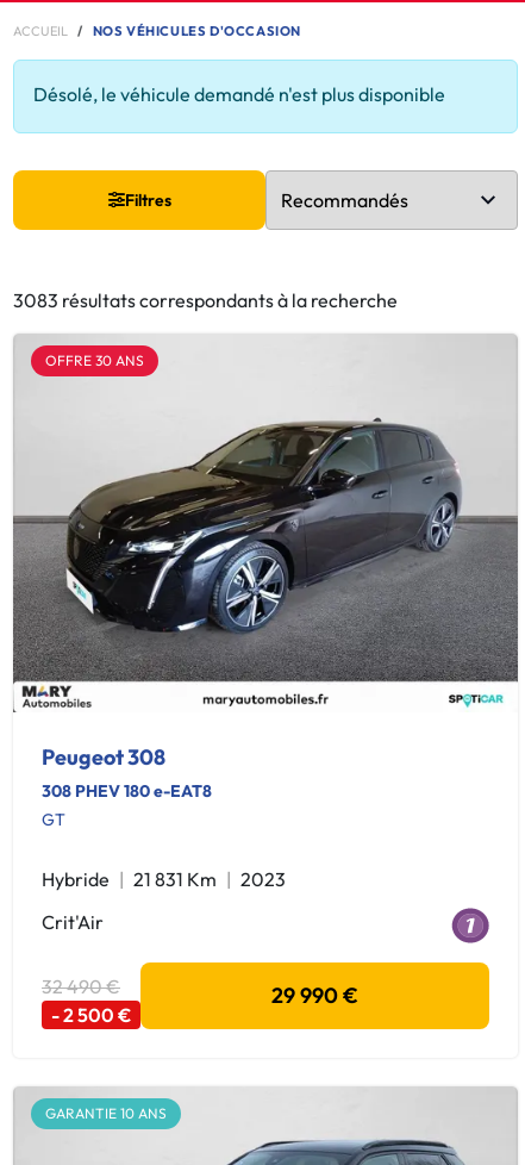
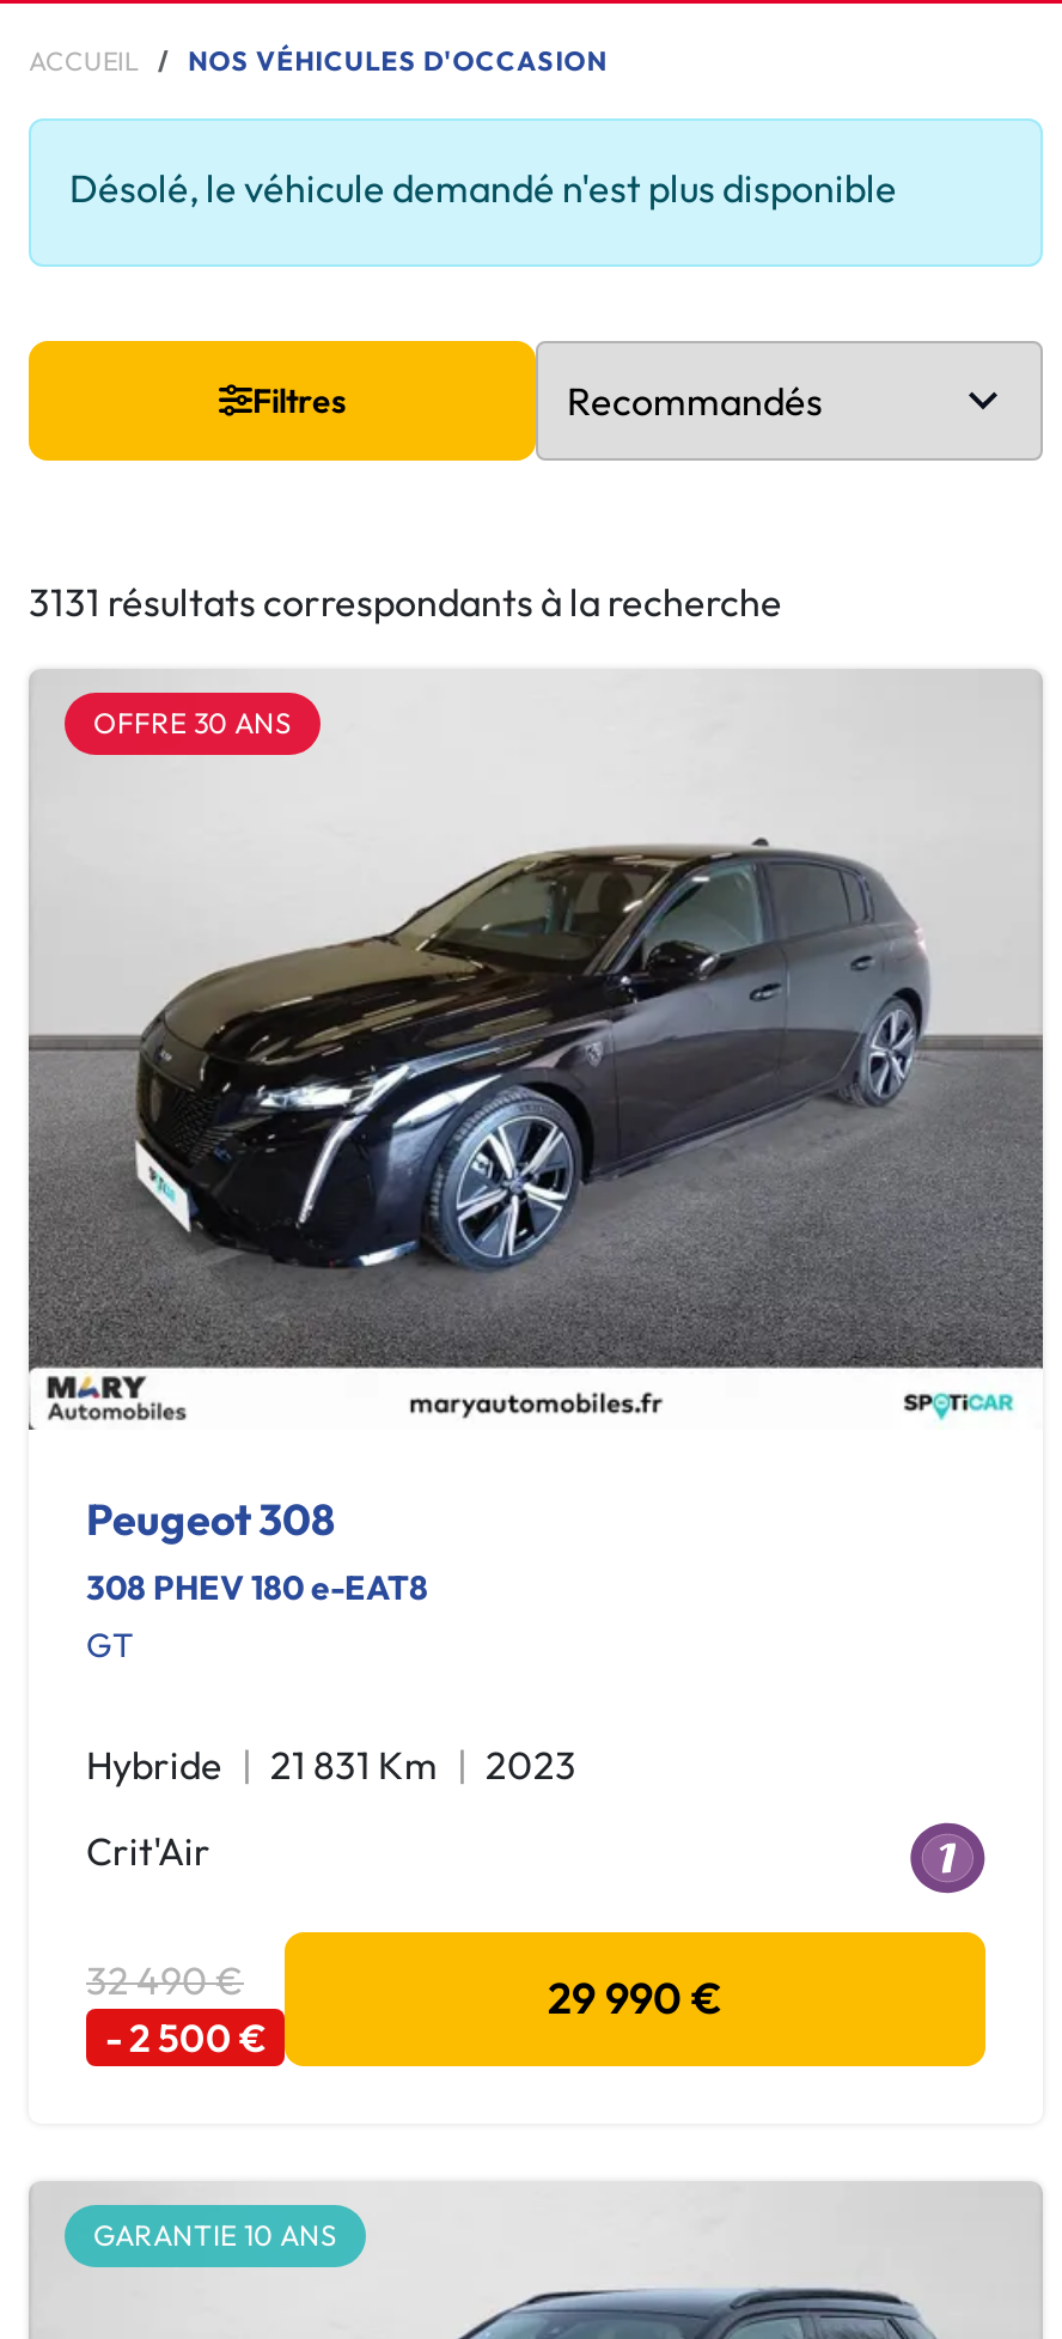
[13,288,398,312] 3083 résultats correspondants à la recherche -> [29,578,782,626] 3131 résultats correspondants à la recherche

